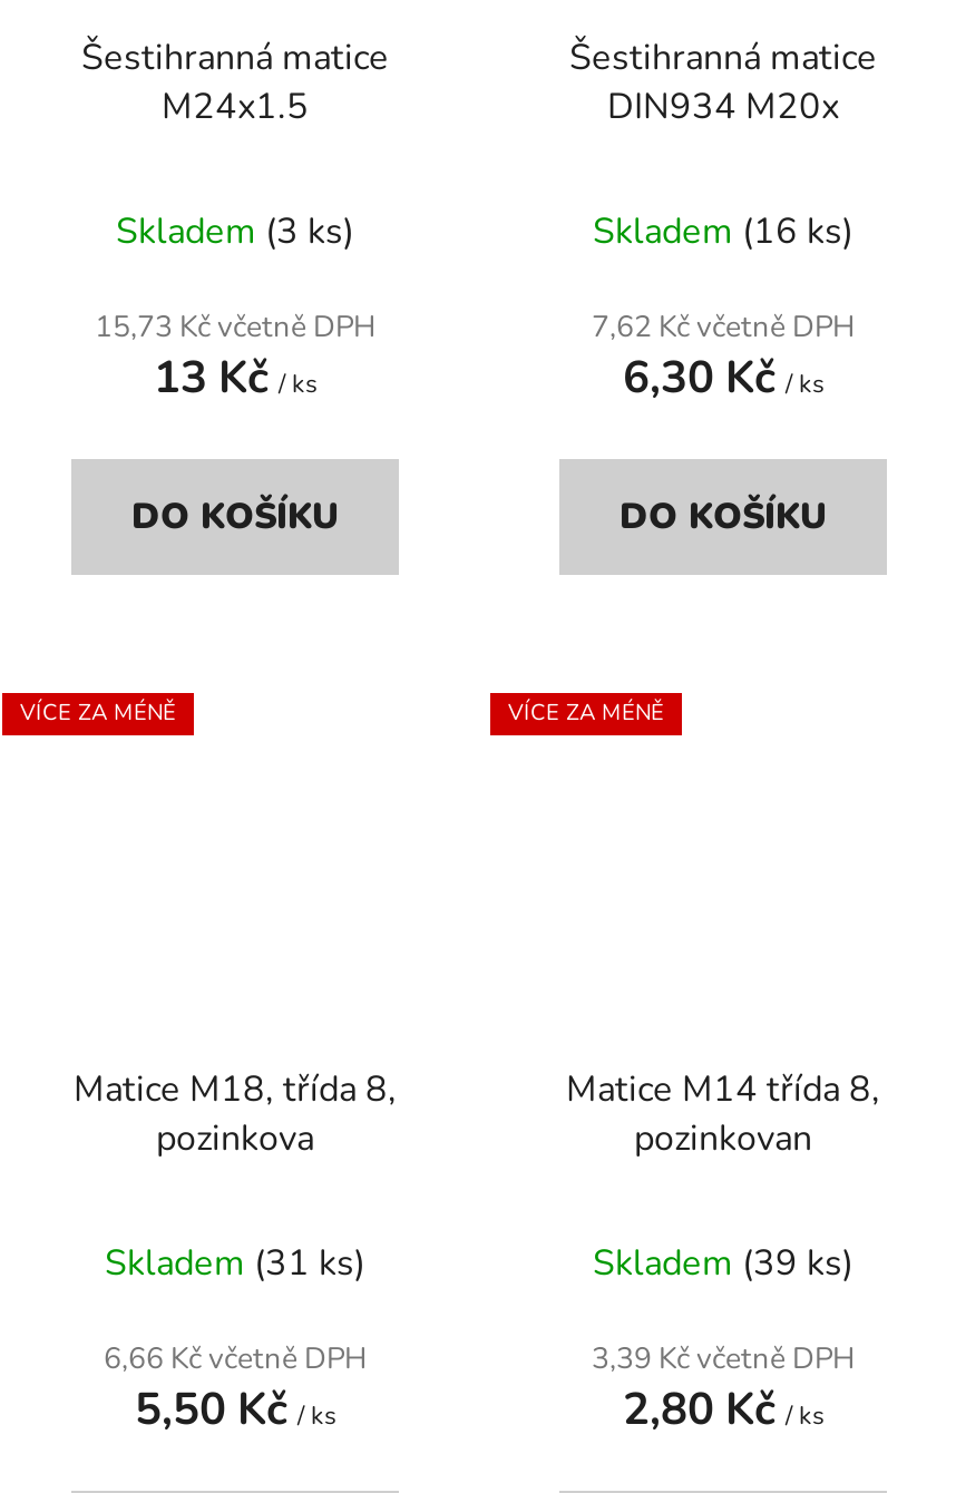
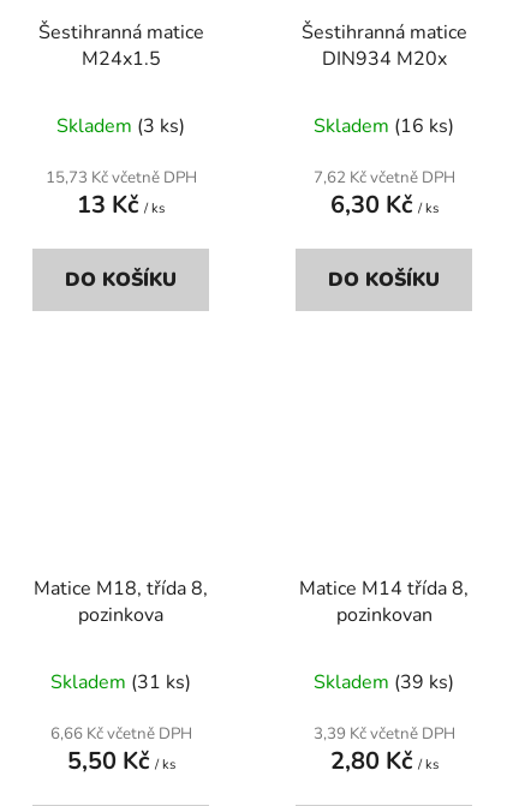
[20,697,176,728] VÍCE ZA MÉNĚ -> none
[508,697,664,728] VÍCE ZA MÉNĚ -> none

